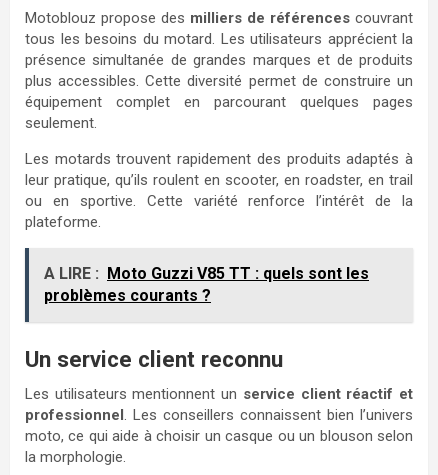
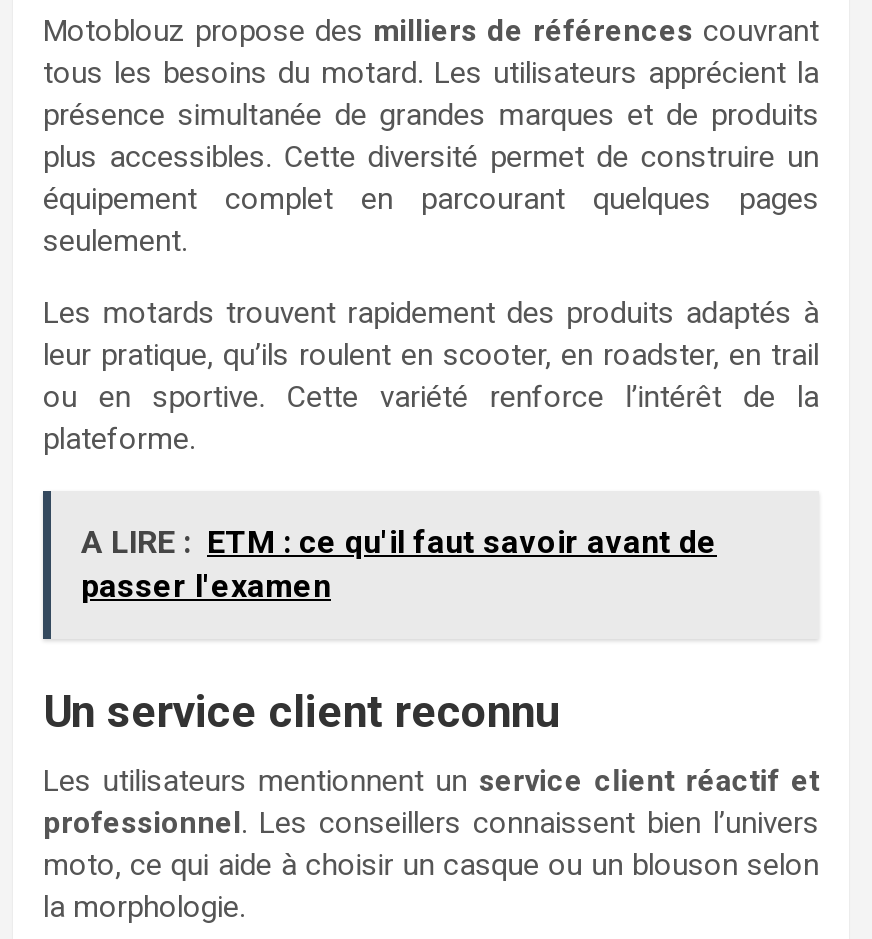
[44,264,369,305] A LIRE : Moto Guzzi V85 TT : quels sont les | problèmes courants ? -> [81,522,717,604] A LIRE : ETM : ce qu'il faut savoir avant de | passer l'examen

